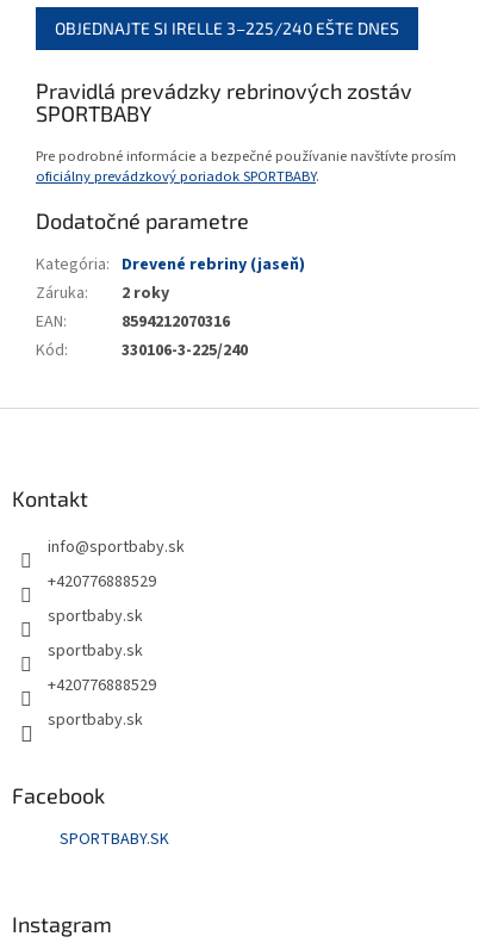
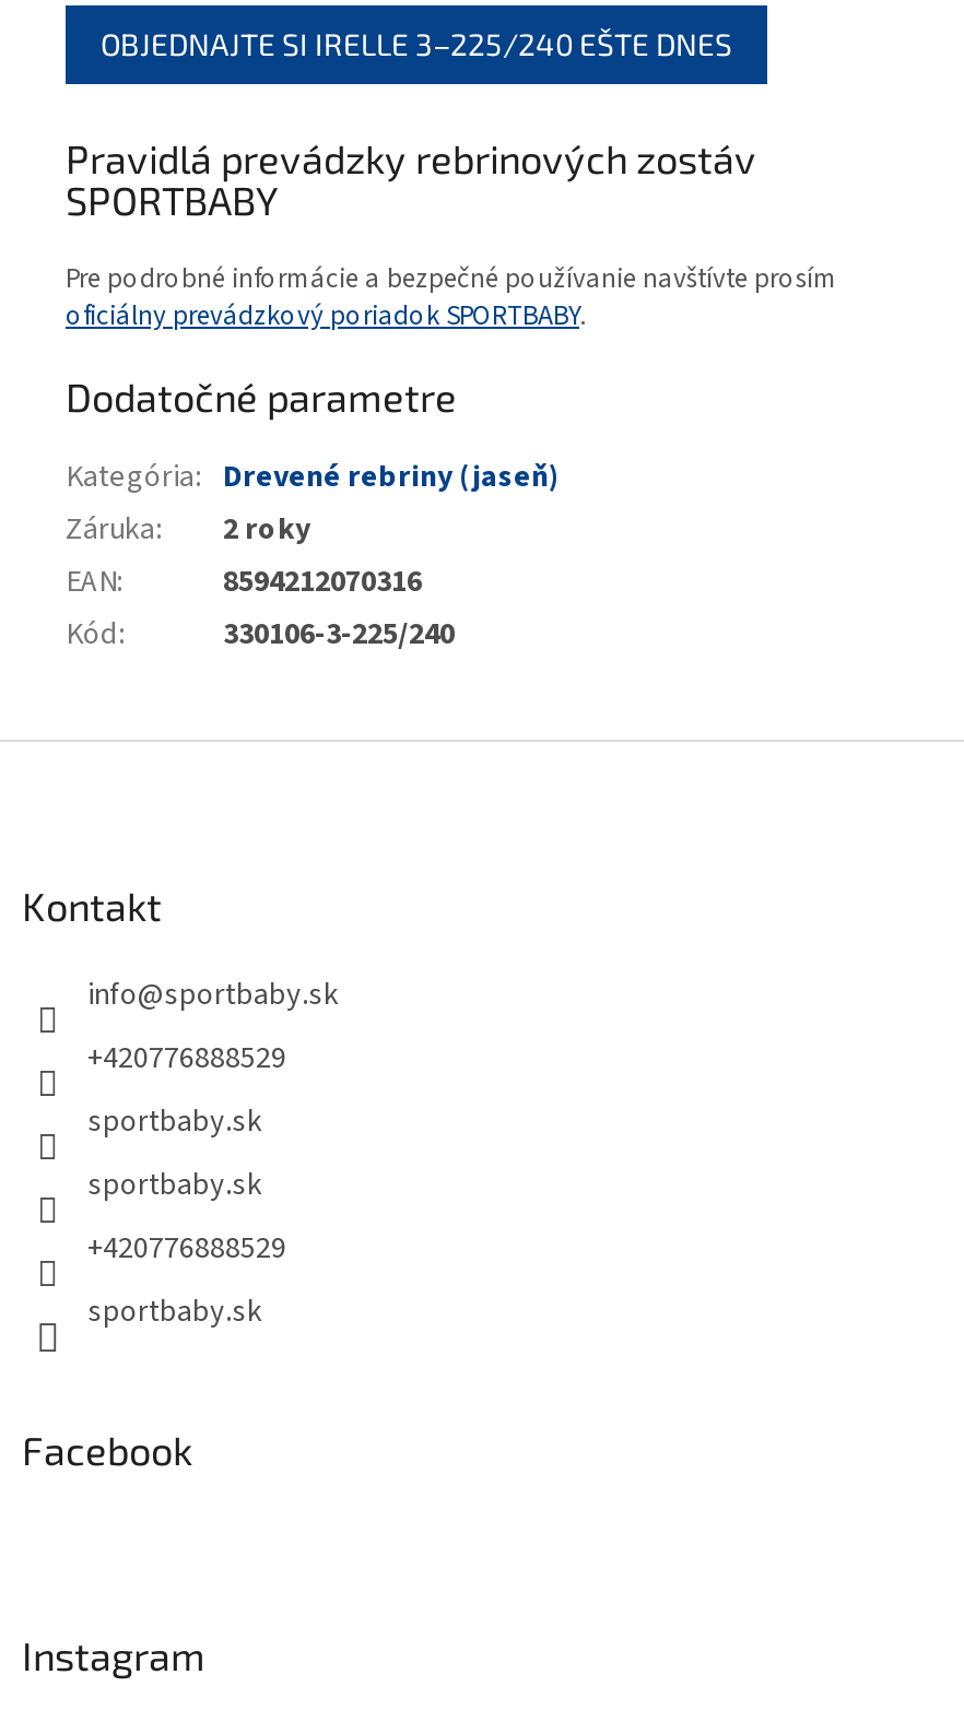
[60,827,169,851] SPORTBABY.SK -> none

